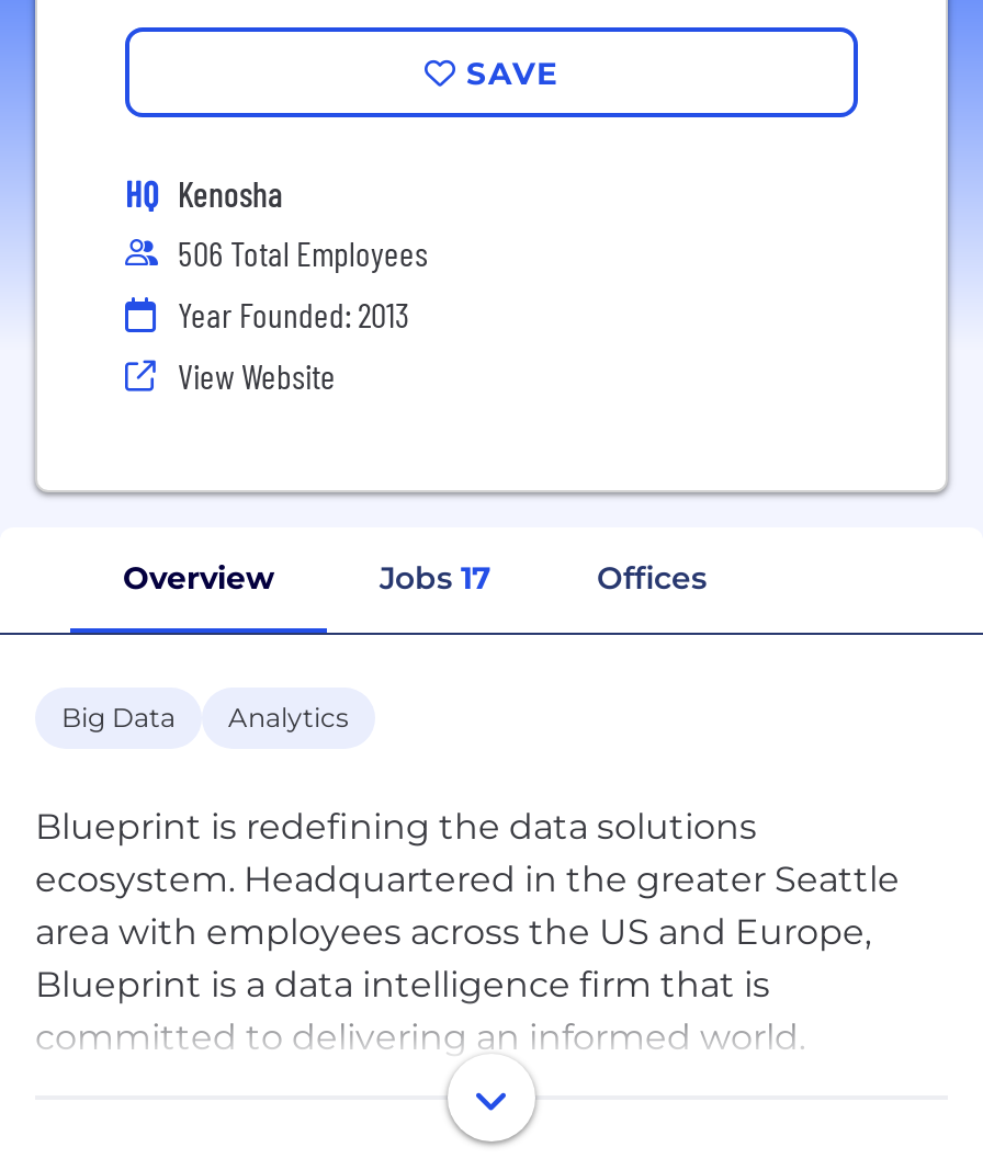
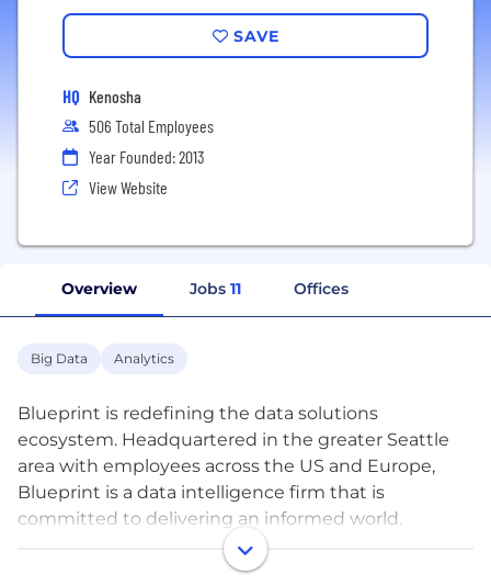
[380,558,491,598] Jobs 17 -> [190,279,241,299] Jobs 11

